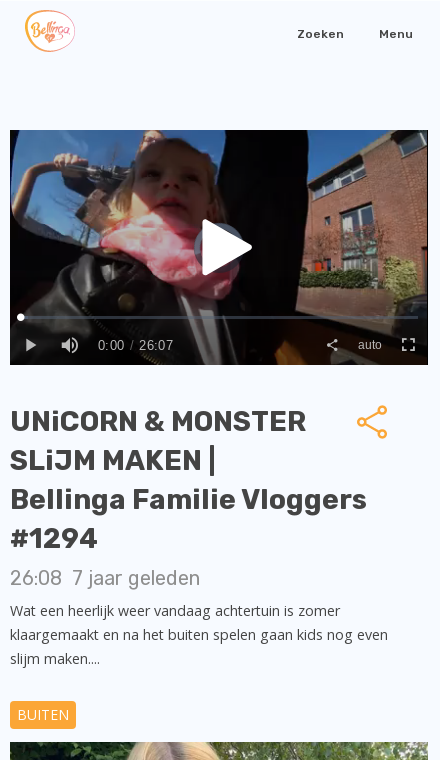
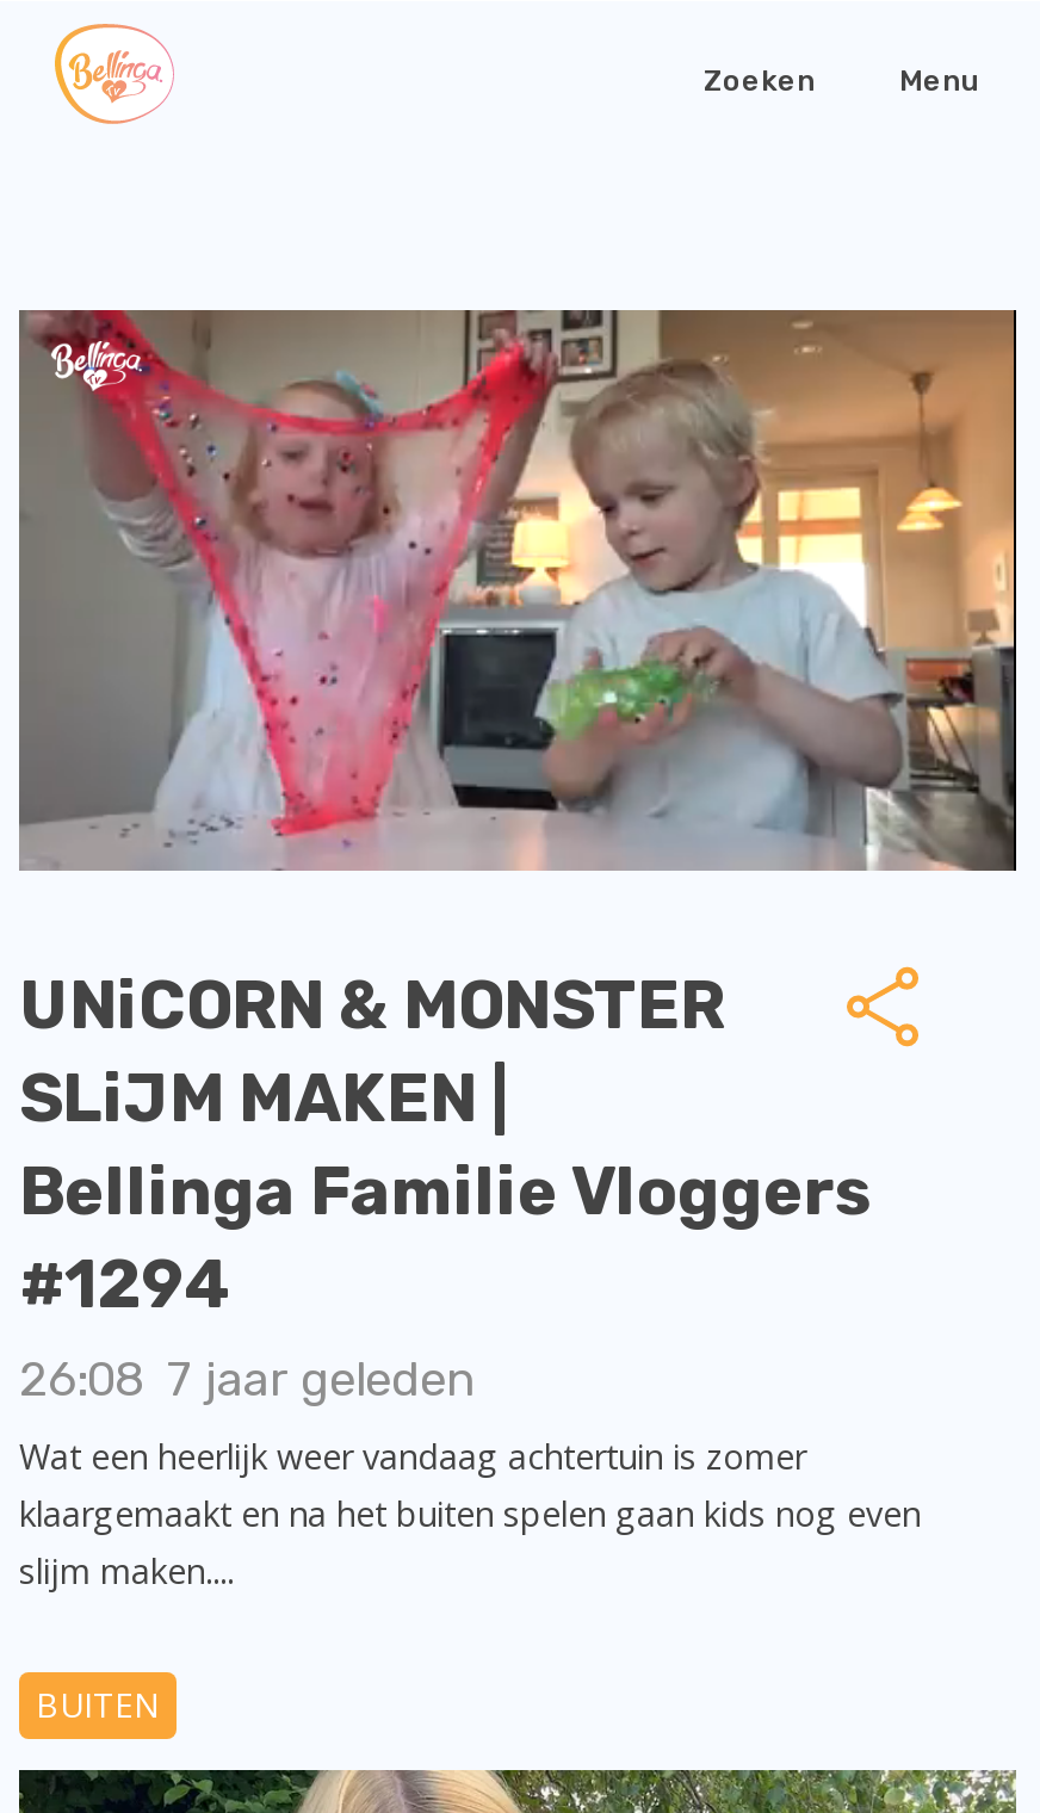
[9,129,428,366] [image] -> [17,308,1016,873] [image]

